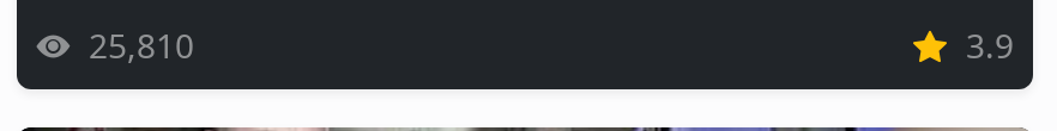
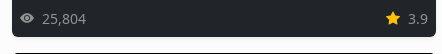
[79,23,194,68] 25,810 -> [38,8,86,27] 25,804

